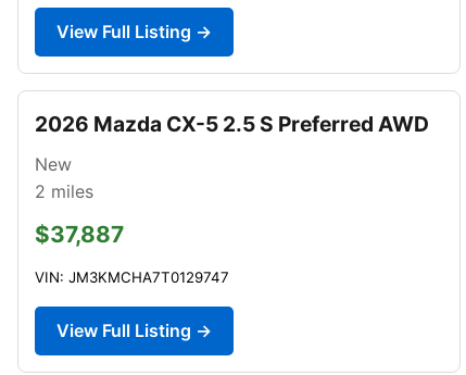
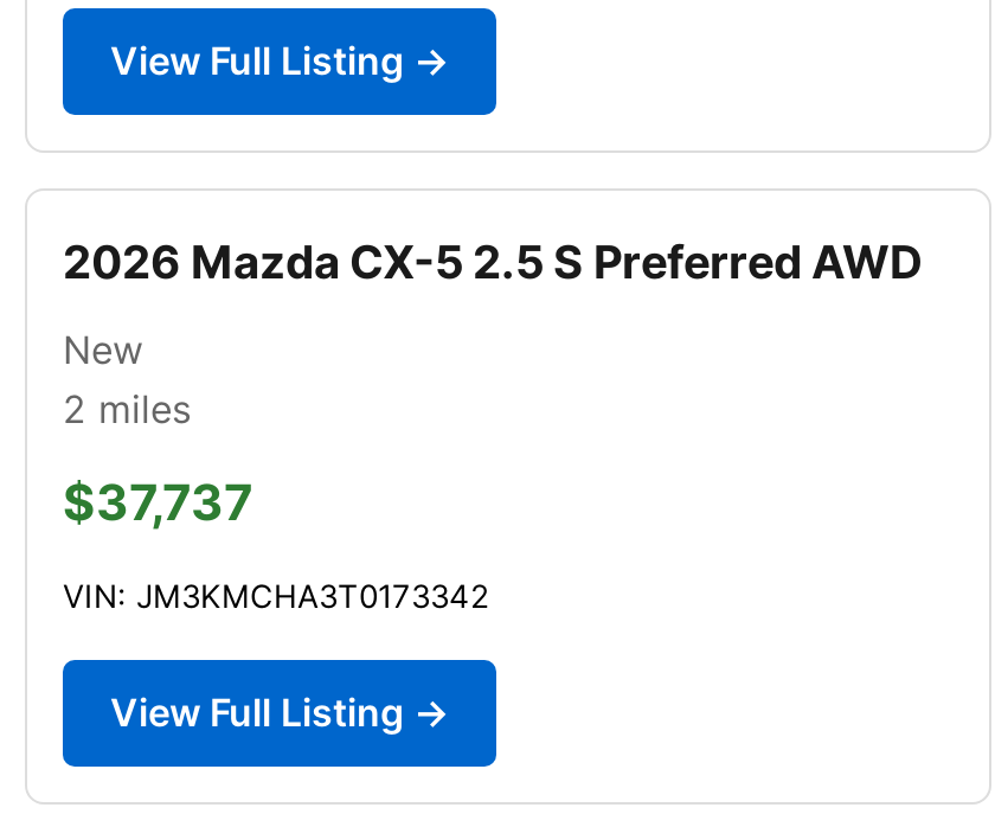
[35,221,124,248] $37,887 -> [63,473,252,532] $37,737
[35,268,229,286] VIN: JM3KMCHA7T0129747 -> [63,577,489,615] VIN: JM3KMCHA3T0173342

